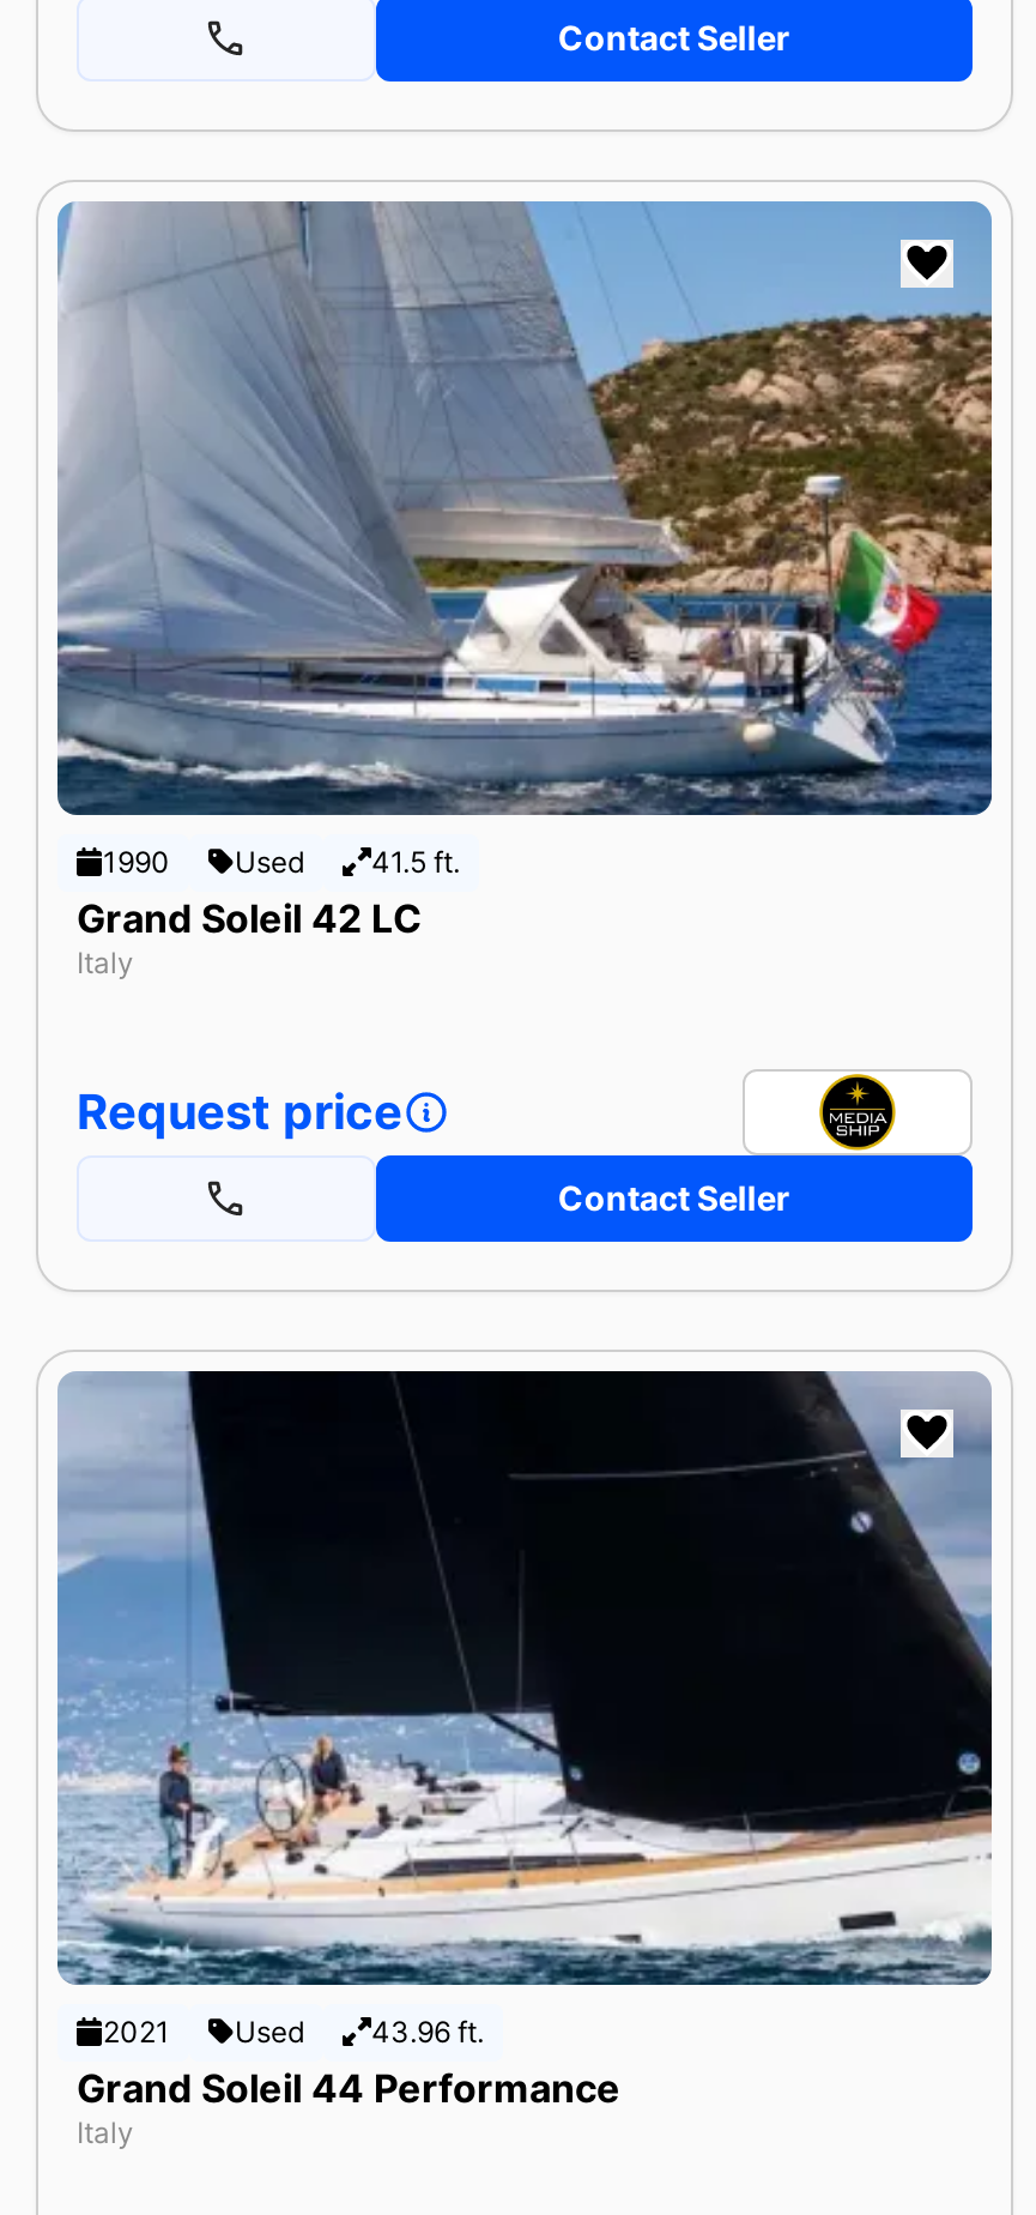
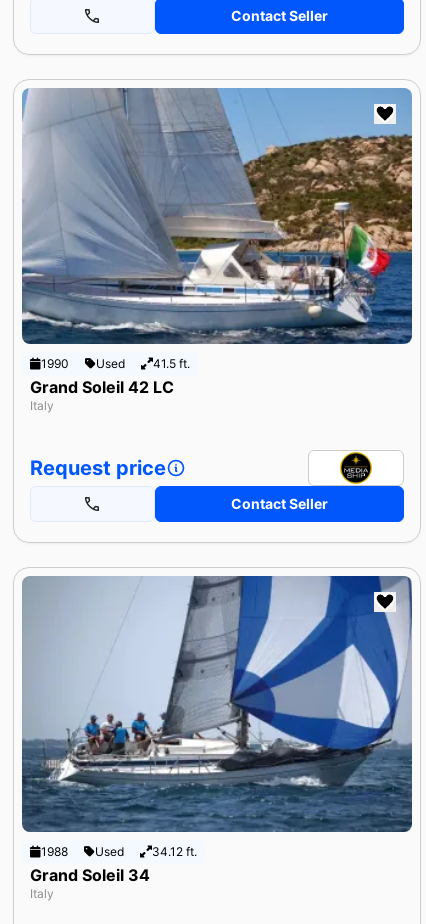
[57,1369,994,2050] [image] | 2021 -> [22,575,413,859] [image] | 1988
[77,2014,620,2112] 43.96 ft. | Grand Soleil 44 Performance -> [30,844,197,885] 34.12 ft. | Grand Soleil 34

